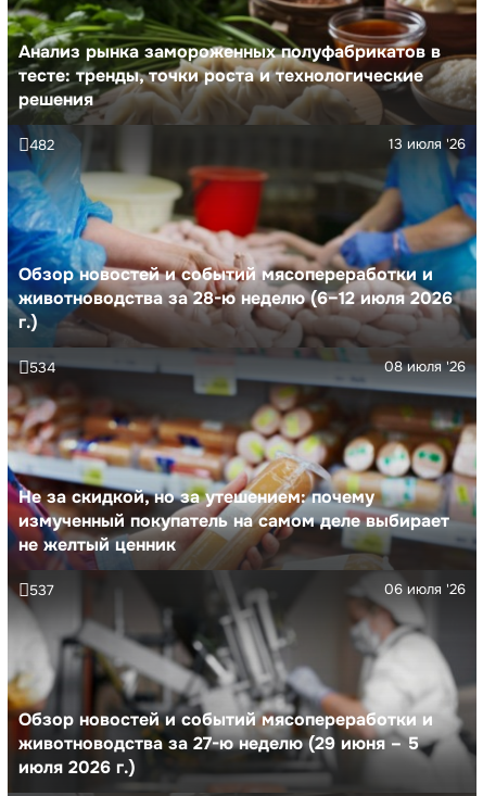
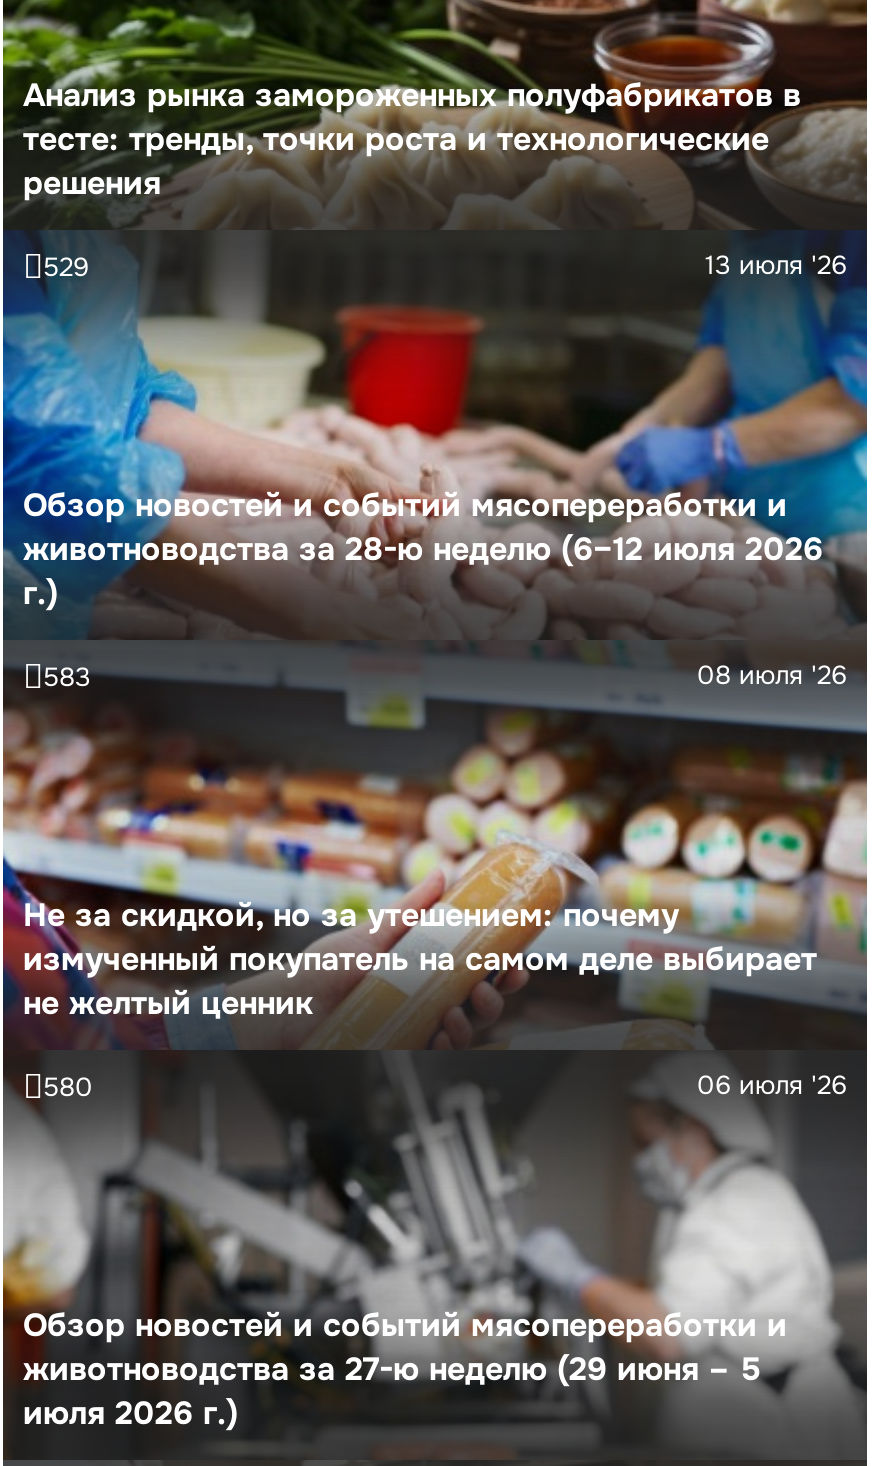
[29,136,54,154] 482 -> [43,250,89,284] 529
[29,358,55,377] 534 -> [43,660,91,694] 583
[29,581,54,599] 537 -> [43,1070,93,1104] 580

